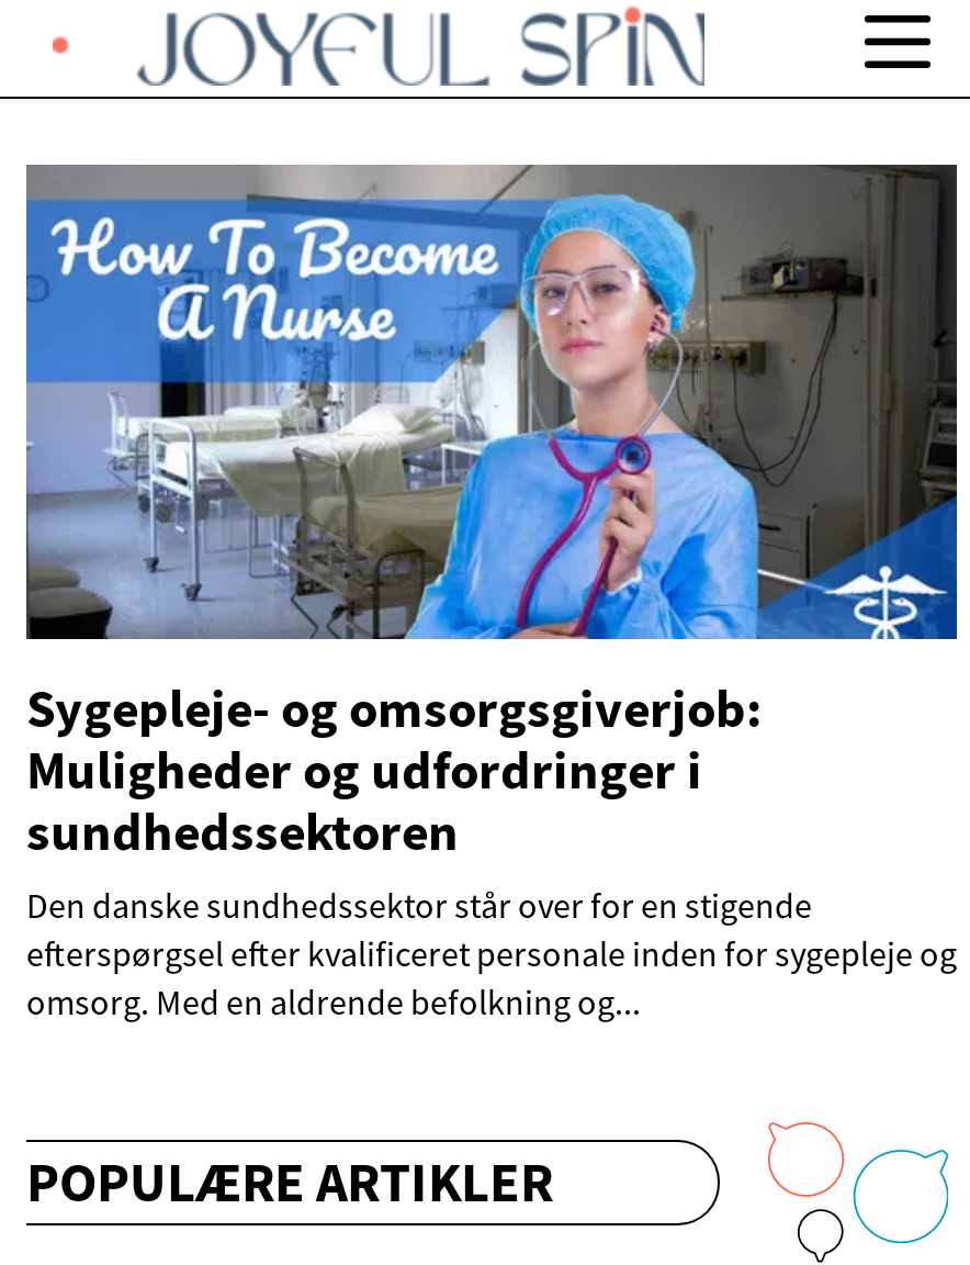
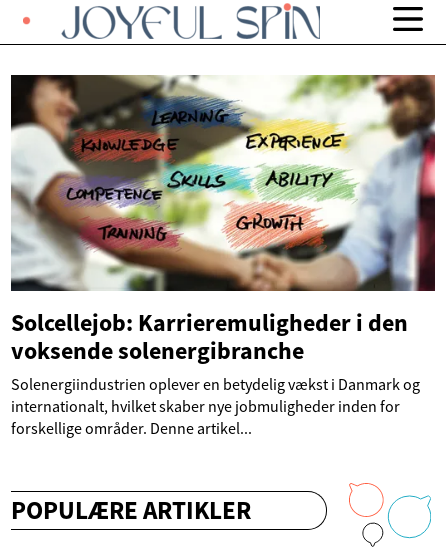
[24,165,959,1024] [image] | Sygepleje- og omsorgsgiverjob: | Muligheder og udfordringer i | sundhedssektoren | Den danske sundhedssektor står over for en stigende | efterspørgsel efter kvalificeret personale inden for sygepleje og | omsorg. Med en aldrende befolkning og... -> [10,74,436,438] [image] | Solcellejob: Karrieremuligheder i den | voksende solenergibranche | Solenergiindustrien oplever en betydelig vækst i Danmark og | internationalt, hvilket skaber nye jobmuligheder inden for | forskellige områder. Denne artikel...

